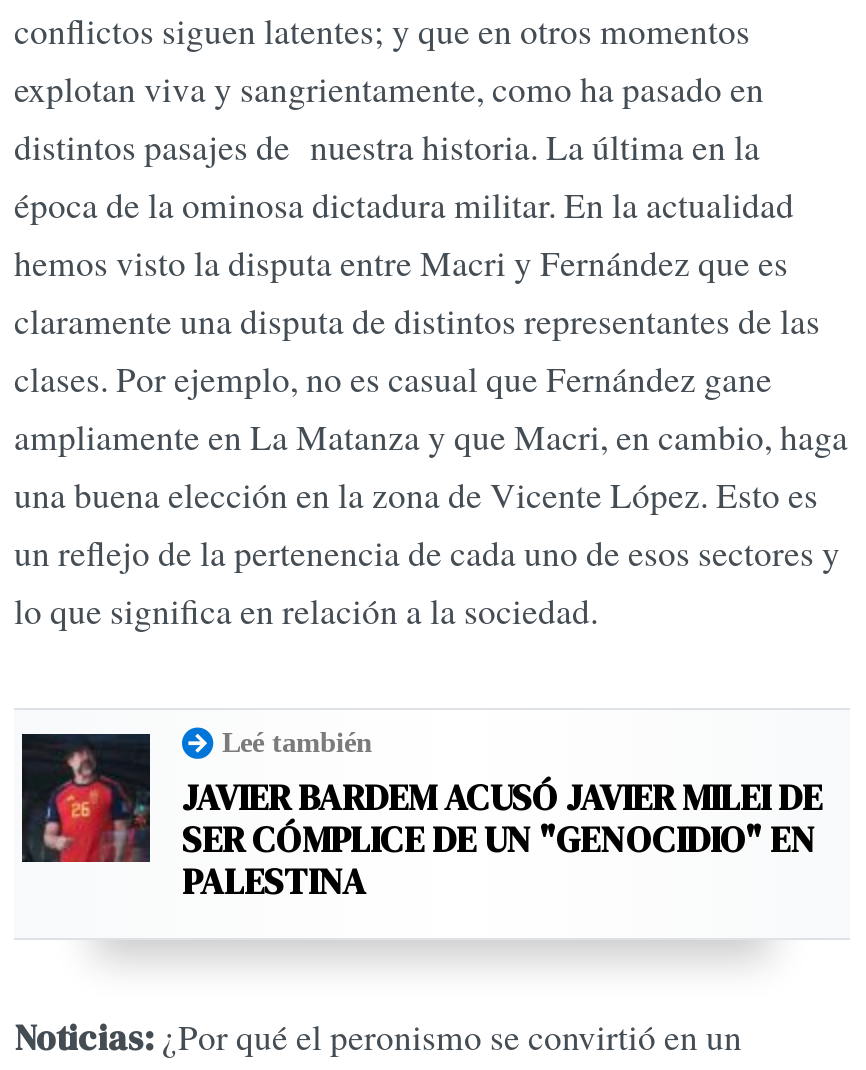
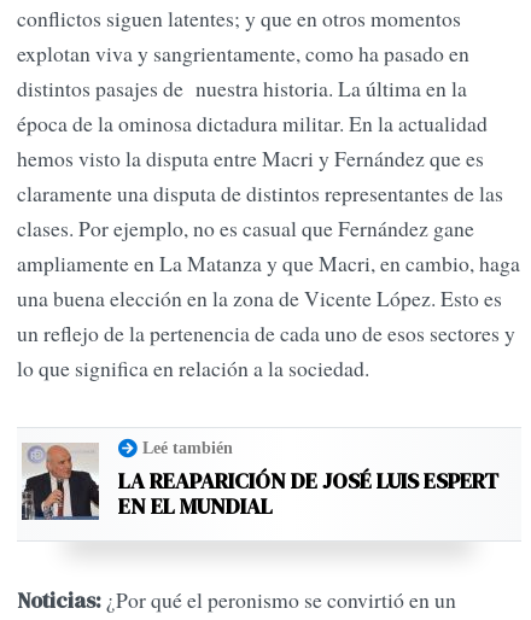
[20,732,822,907] [image] | JAVIER BARDEM ACUSÓ JAVIER MILEI DE | SER CÓMPLICE DE UN "GENOCIDIO" EN | PALESTINA -> [22,443,498,522] [image] | LA REAPARICIÓN DE JOSÉ LUIS ESPERT | EN EL MUNDIAL

